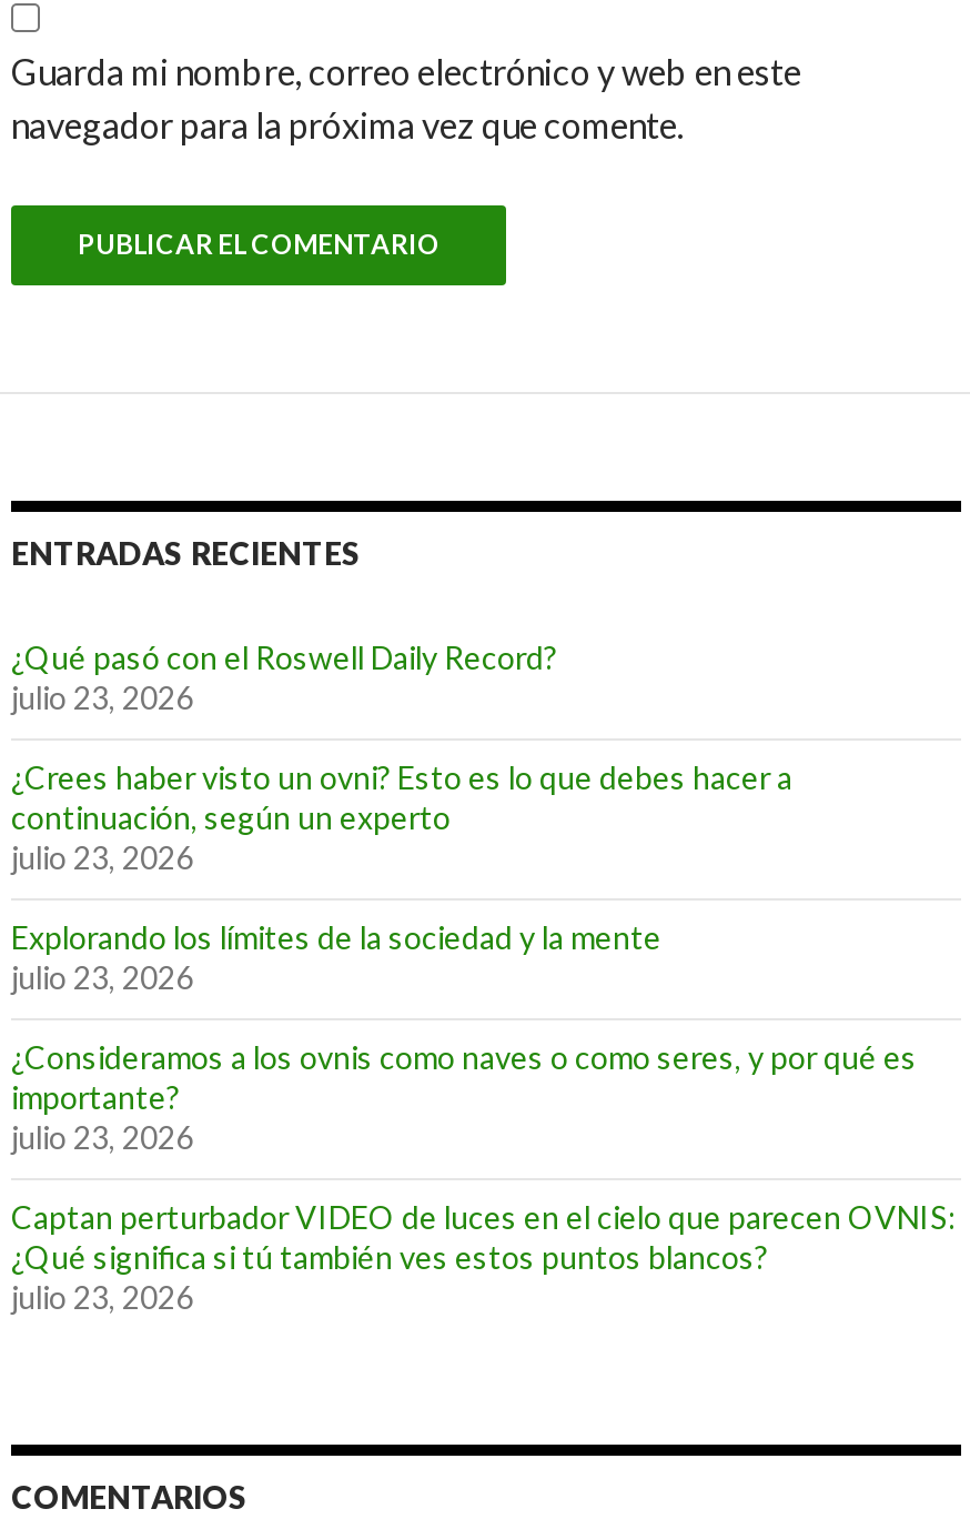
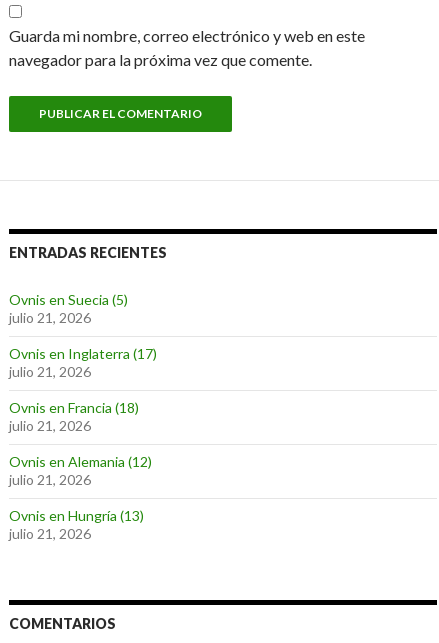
[11,638,557,716] ¿Qué pasó con el Roswell Daily Record? | julio 23, 2026 -> [9,291,128,326] Ovnis en Suecia (5) | julio 21, 2026
[11,758,792,876] ¿Crees haber visto un ovni? Esto es lo que debes hacer a | continuación, según un experto | julio 23, 2026 -> [9,345,157,380] Ovnis en Inglaterra (17) | julio 21, 2026
[11,918,661,996] Explorando los límites de la sociedad y la mente | julio 23, 2026 -> [9,399,139,434] Ovnis en Francia (18) | julio 21, 2026
[11,1038,917,1156] ¿Consideramos a los ovnis como naves o como seres, y por qué es | importante? | julio 23, 2026 -> [9,453,152,488] Ovnis en Alemania (12) | julio 21, 2026
[11,1198,957,1316] Captan perturbador VIDEO de luces en el cielo que parecen OVNIS: | ¿Qué significa si tú también ves estos puntos blancos? | julio 23, 2026 -> [9,507,144,542] Ovnis en Hungría (13) | julio 21, 2026

